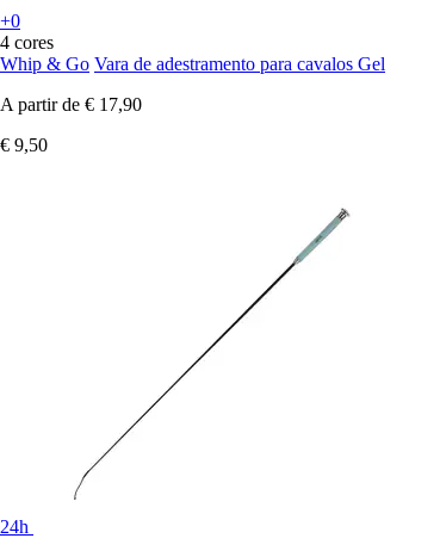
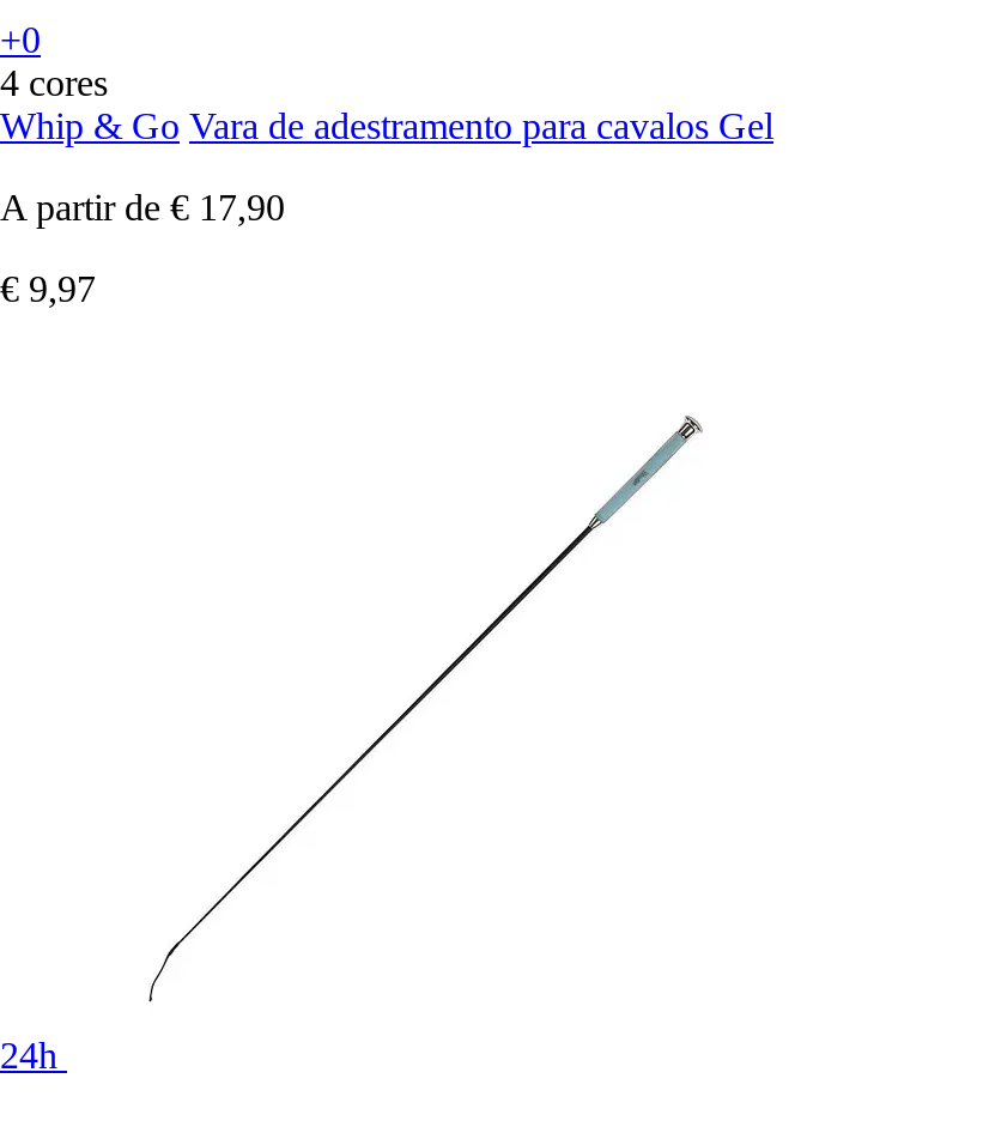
[0,135,48,155] € 9,50 -> [0,269,96,309] € 9,97

